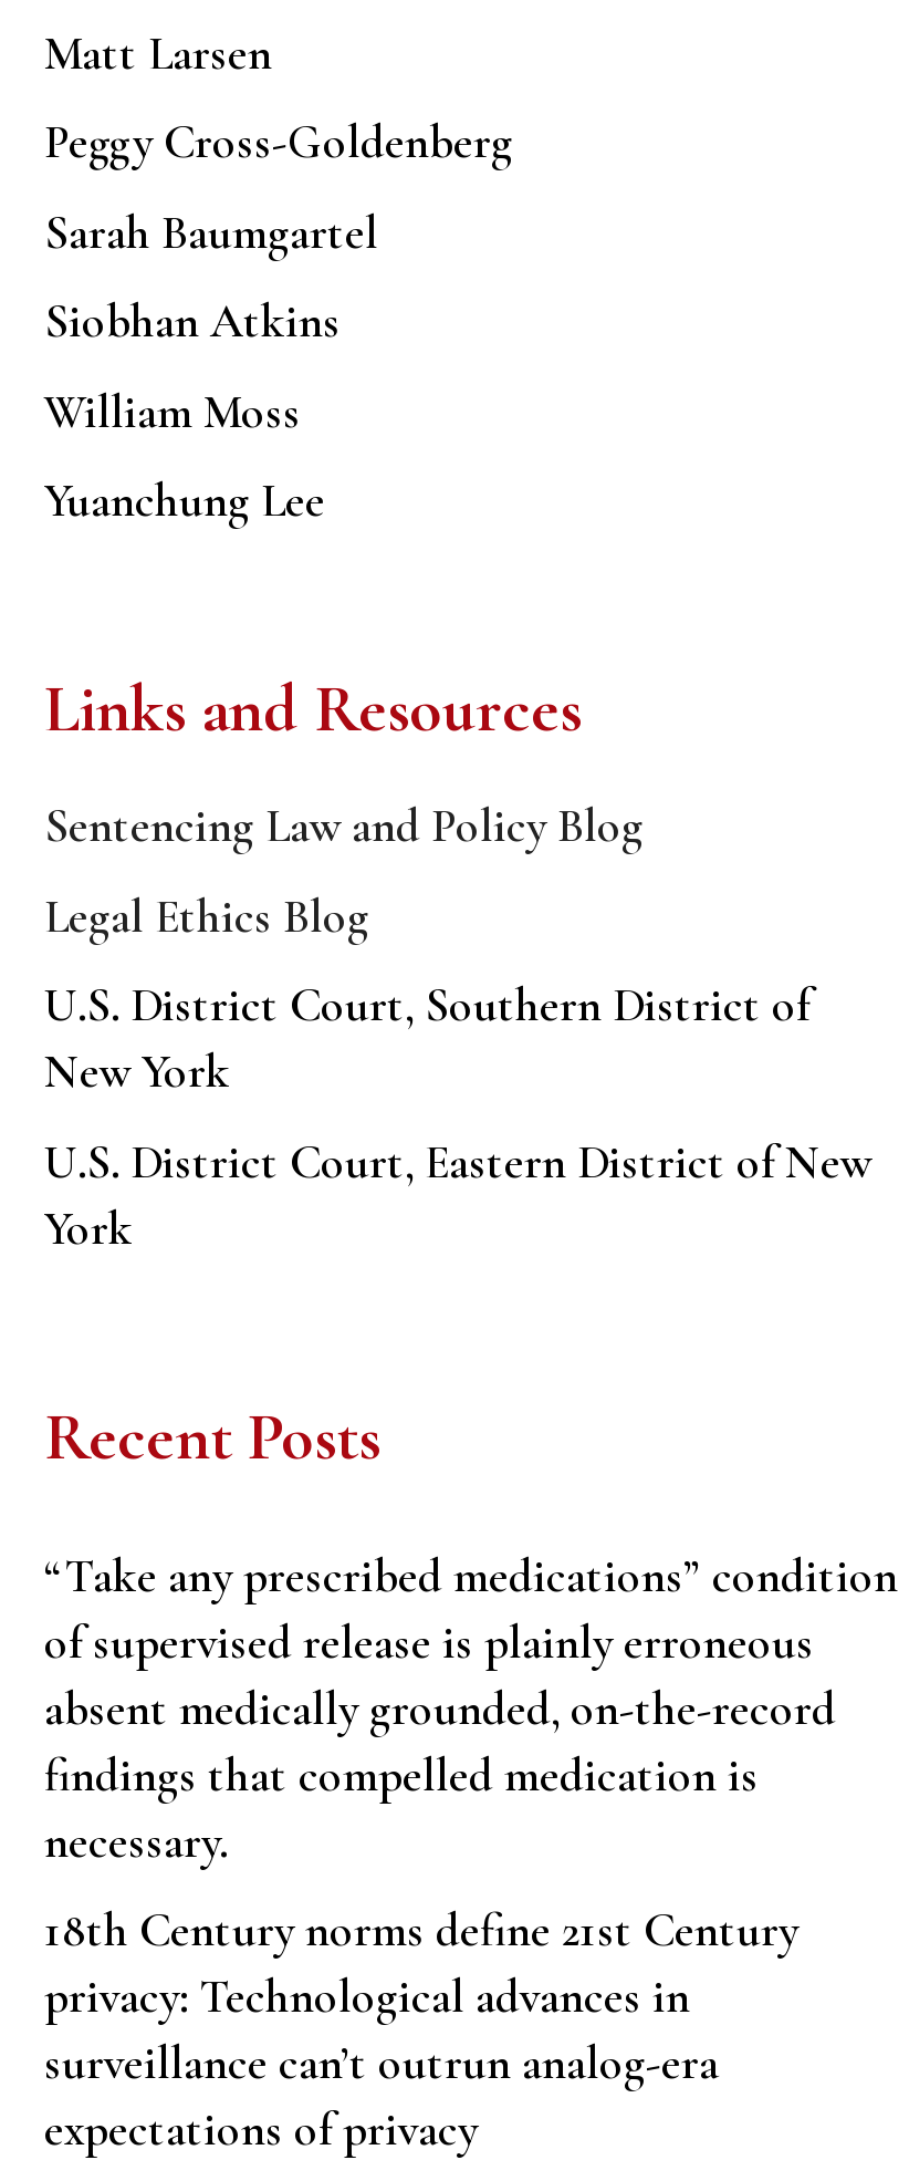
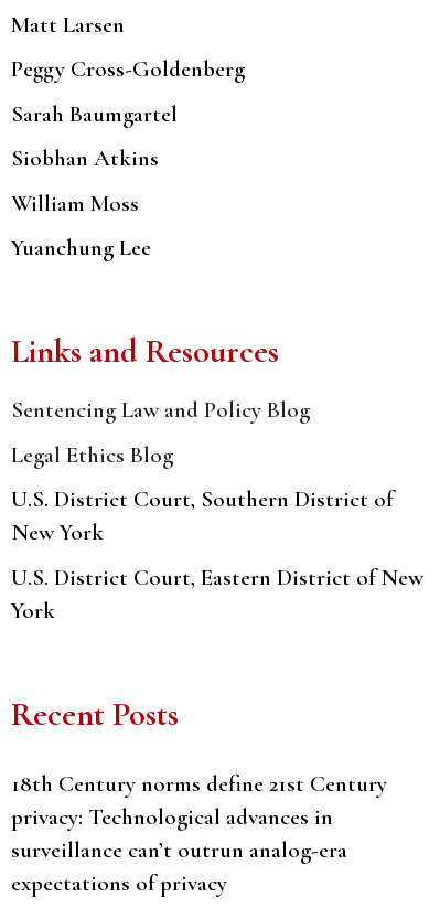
[44,1549,898,1870] “Take any prescribed medications” condition | of supervised release is plainly erroneous | absent medically grounded, on-the-record | findings that compelled medication is | necessary. -> none

